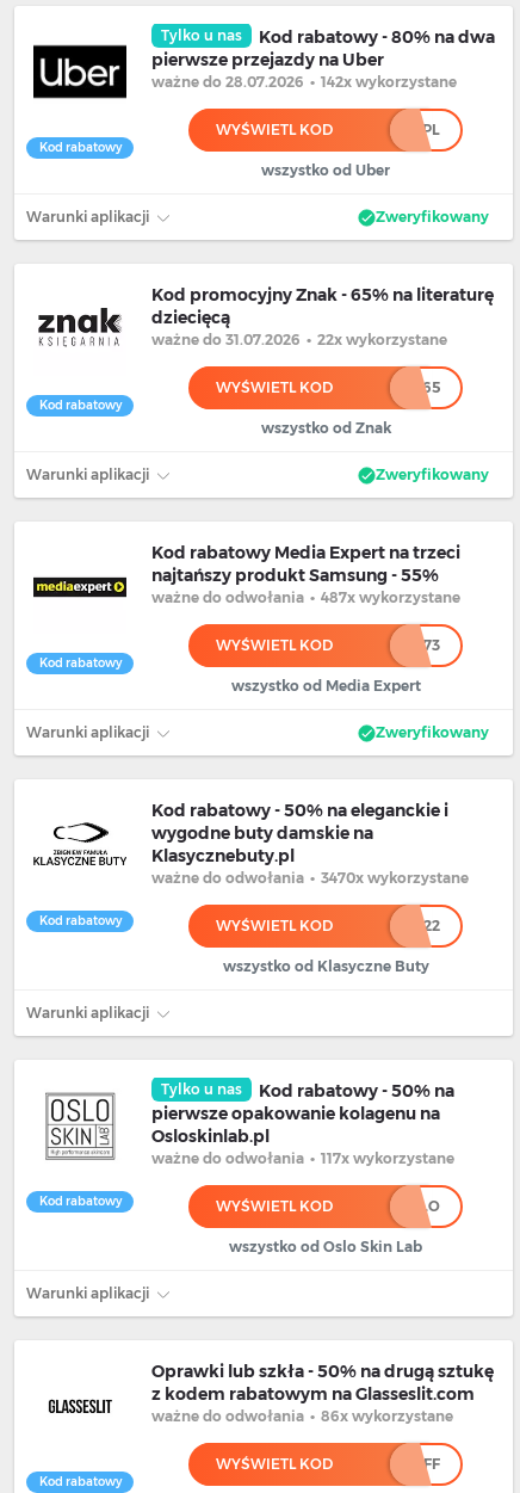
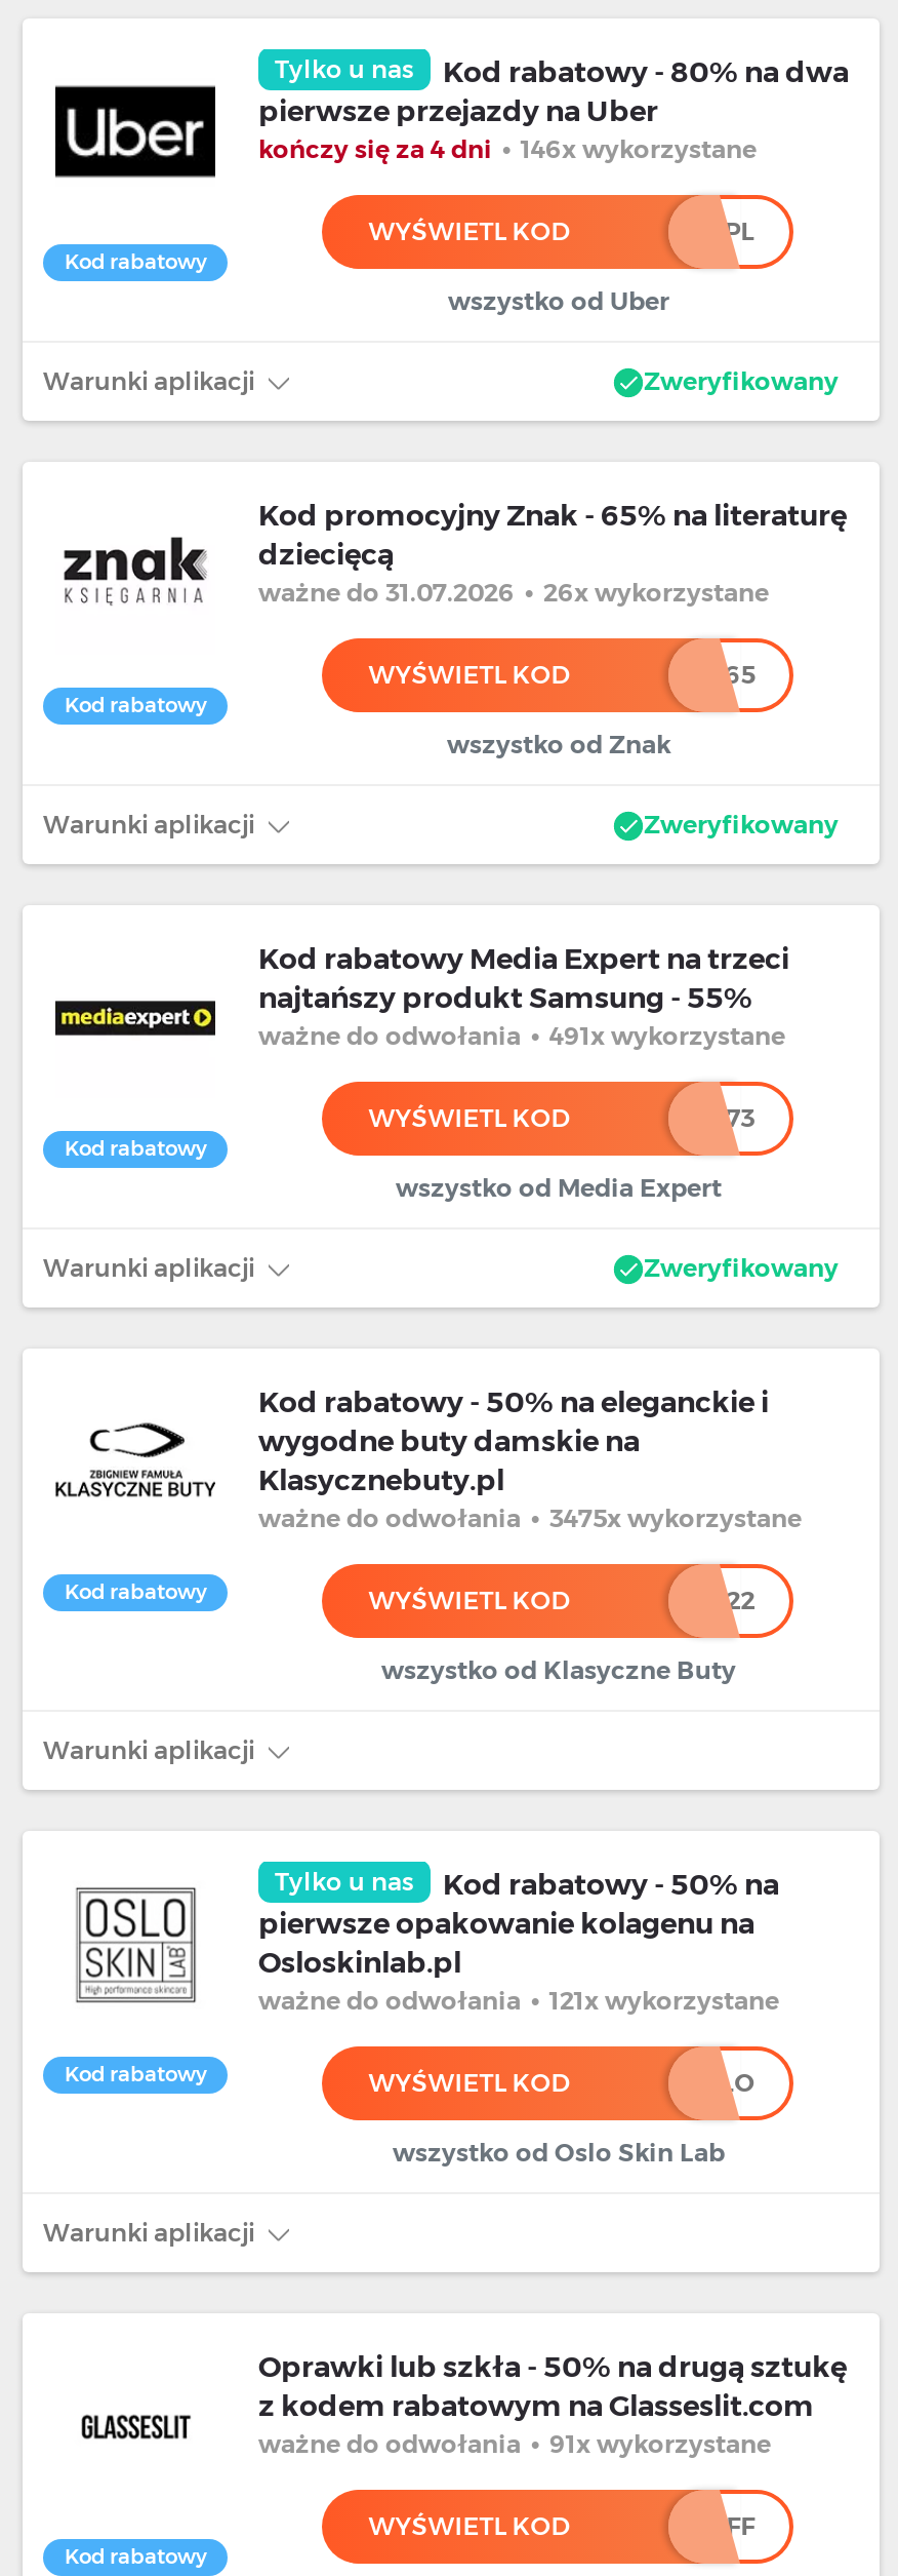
[151,73,457,91] ważne do 28.07.2026 • 142x wykorzystane -> [258,133,757,164] kończy się za 4 dni • 146x wykorzystane
[151,331,447,348] ważne do 31.07.2026 • 22x wykorzystane -> [258,577,769,608] ważne do 31.07.2026 • 26x wykorzystane
[151,588,460,606] ważne do odwołania • 487x wykorzystane -> [258,1020,785,1051] ważne do odwołania • 491x wykorzystane
[151,869,469,887] ważne do odwołania • 3470x wykorzystane -> [258,1502,802,1533] ważne do odwołania • 3475x wykorzystane
[151,1149,454,1167] ważne do odwołania • 117x wykorzystane -> [258,1985,779,2016] ważne do odwołania • 121x wykorzystane
[151,1407,453,1425] ważne do odwołania • 86x wykorzystane -> [258,2428,771,2459] ważne do odwołania • 91x wykorzystane

